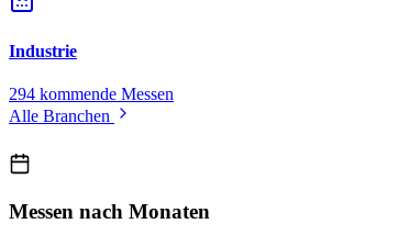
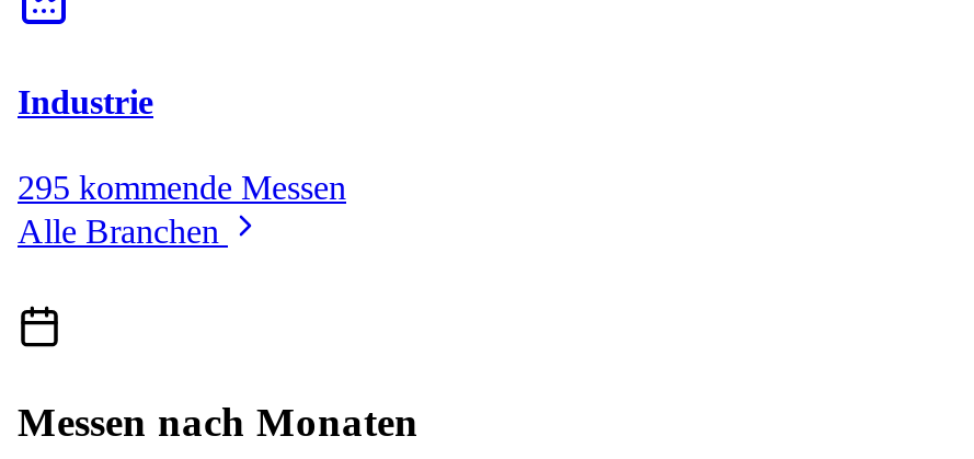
[9,85,174,103] 294 kommende Messen -> [18,169,346,206] 295 kommende Messen

